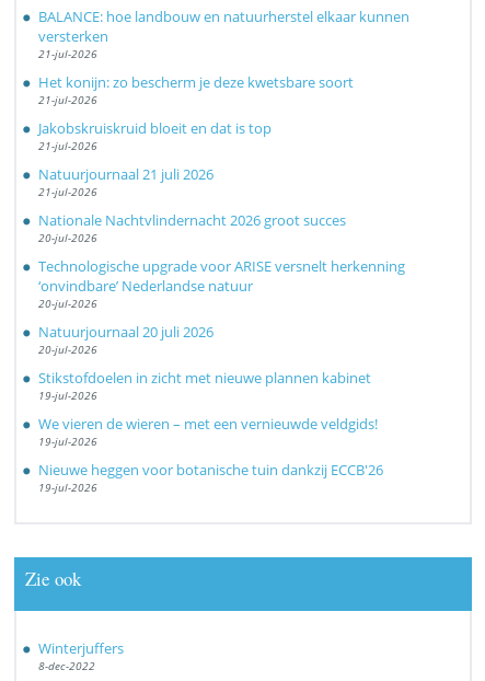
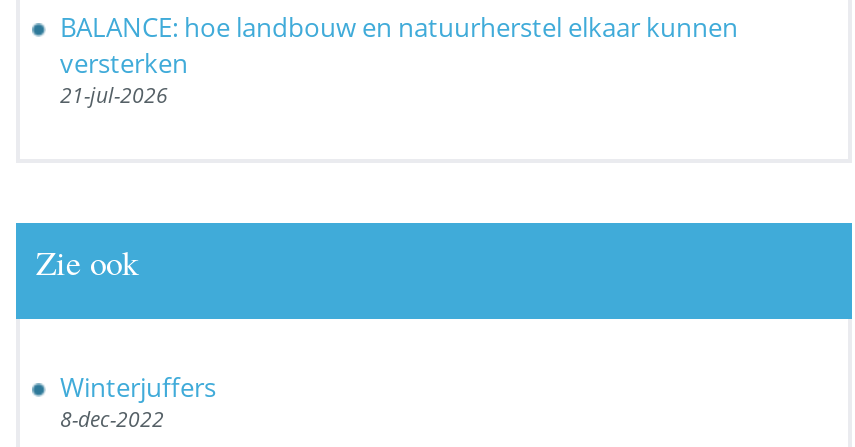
[38,73,405,495] Het konijn: zo bescherm je deze kwetsbare soort | 21-jul-2026 | Jakobskruiskruid bloeit en dat is top | 21-jul-2026 | Natuurjournaal 21 juli 2026 | 21-jul-2026 | Nationale Nachtvlindernacht 2026 groot succes | 20-jul-2026 | Technologische upgrade voor ARISE versnelt herkenning | ‘onvindbare’ Nederlandse natuur | 20-jul-2026 | Natuurjournaal 20 juli 2026 | 20-jul-2026 | Stikstofdoelen in zicht met nieuwe plannen kabinet | 19-jul-2026 | We vieren de wieren – met een vernieuwde veldgids! | 19-jul-2026 | Nieuwe heggen voor botanische tuin dankzij ECCB'26 | 19-jul-2026 -> none

